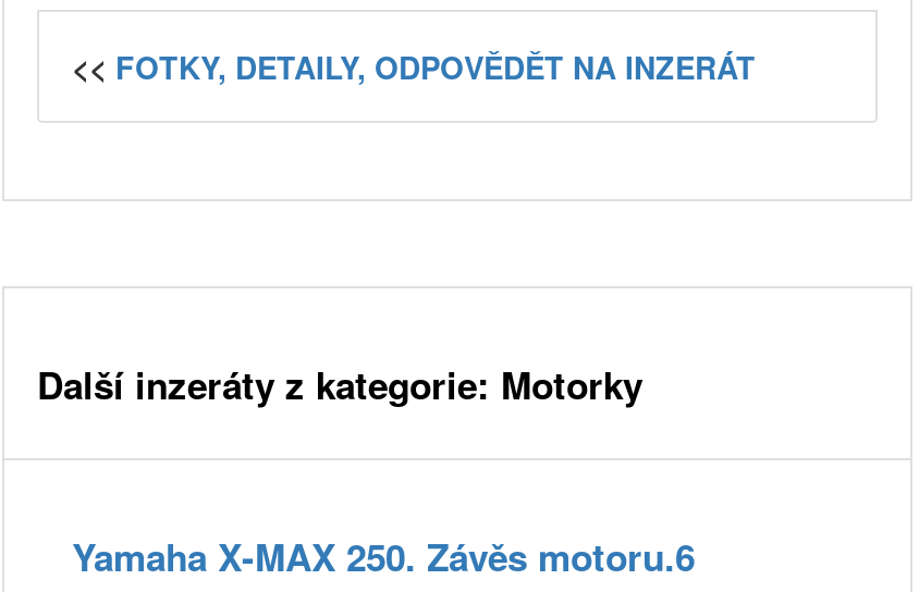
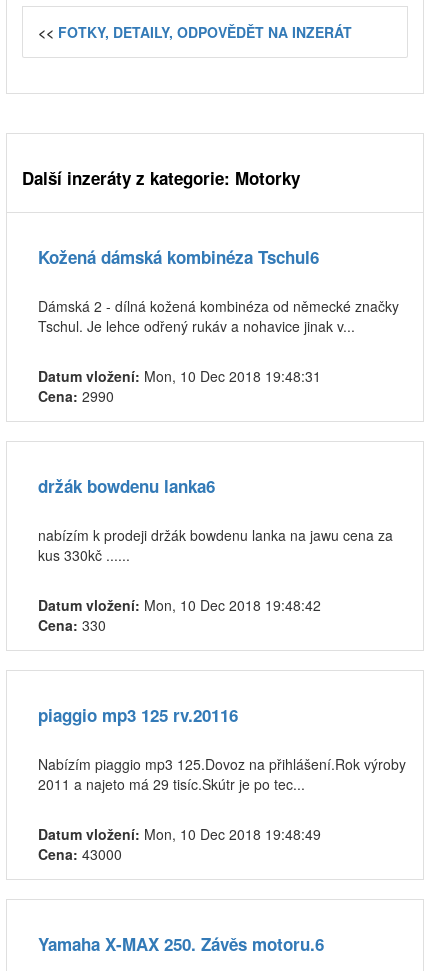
none -> [38,245,399,406] Kožená dámská kombinéza Tschul6 | Dámská 2 - dílná kožená kombinéza od německé značky | Tschul. Je lehce odřený rukáv a nohavice jinak v... | Datum vložení: Mon, 10 Dec 2018 19:48:31 | Cena: 2990
none -> [38,474,393,635] držák bowdenu lanka6 | nabízím k prodeji držák bowdenu lanka na jawu cena za | kus 330kč ...... | Datum vložení: Mon, 10 Dec 2018 19:48:42 | Cena: 330
none -> [38,703,406,864] piaggio mp3 125 rv.20116 | Nabízím piaggio mp3 125.Dovoz na přihlášení.Rok výroby | 2011 a najeto má 29 tisíc.Skútr je po tec... | Datum vložení: Mon, 10 Dec 2018 19:48:49 | Cena: 43000

